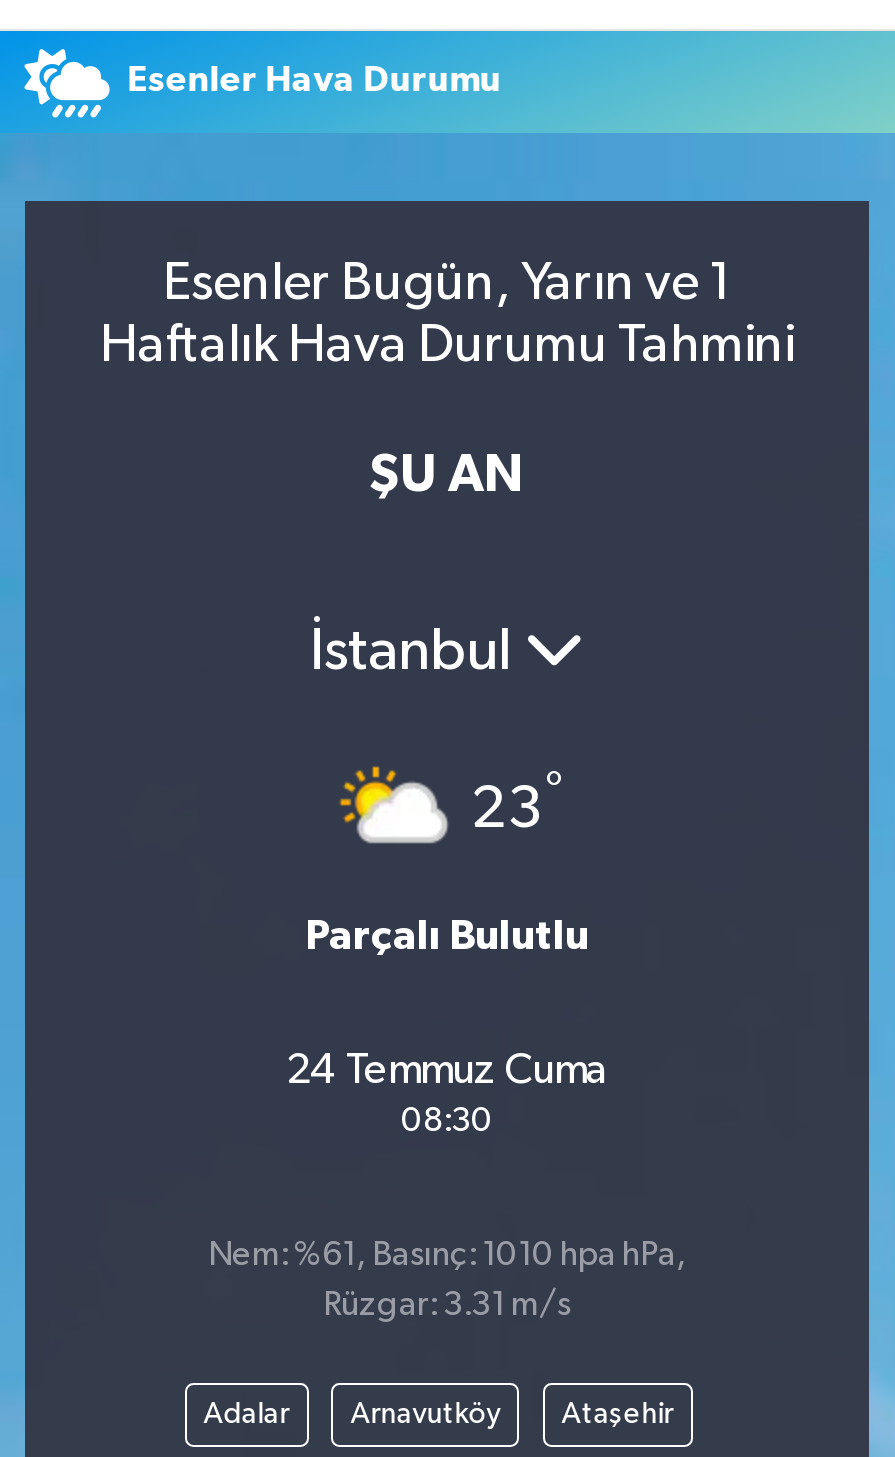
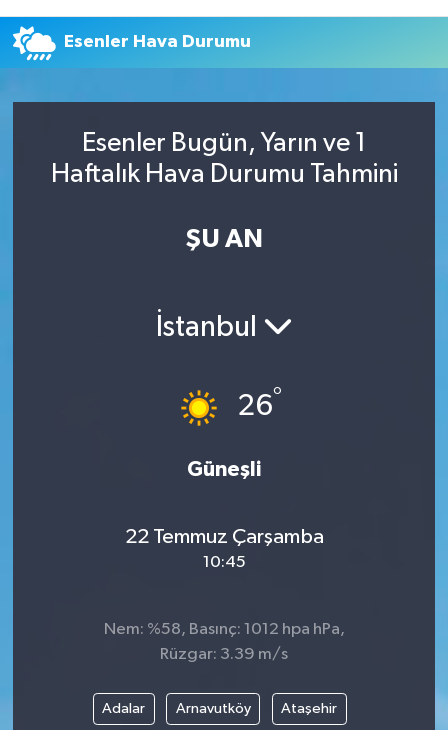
[339,765,563,847] [image] | 23° -> [171,385,281,427] [image] | 26°
[305,915,589,957] Parçalı Bulutlu -> [187,459,261,480] Güneşli
[286,1048,608,1138] 24 Temmuz Cuma | 08:30 -> [124,525,323,570] 22 Temmuz Çarşamba | 10:45
[208,1239,686,1273] Nem: %61, Basınç: 1010 hpa hPa, -> [103,621,344,638] Nem: %58, Basınç: 1012 hpa hPa,
[323,1289,571,1323] Rüzgar: 3.31 m/s -> [160,646,288,663] Rüzgar: 3.39 m/s

